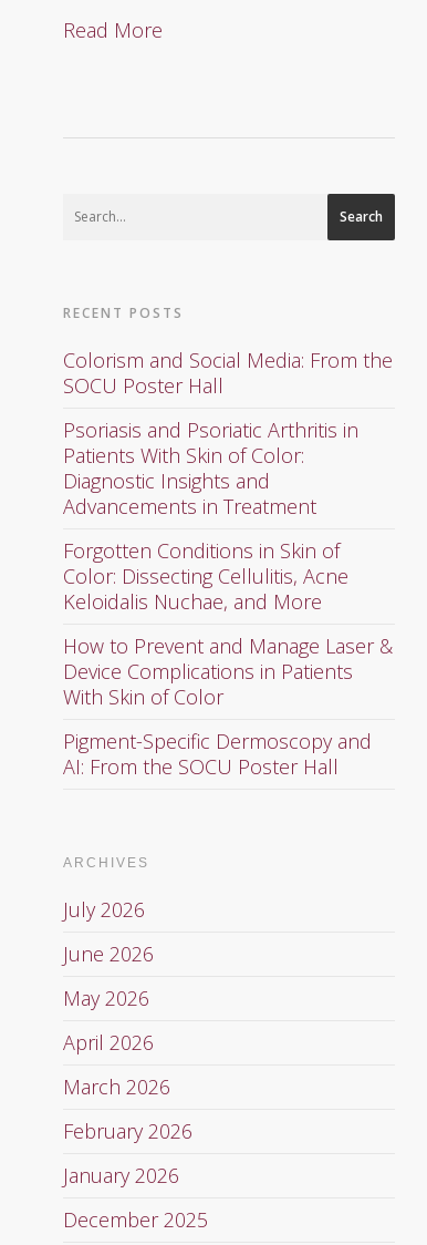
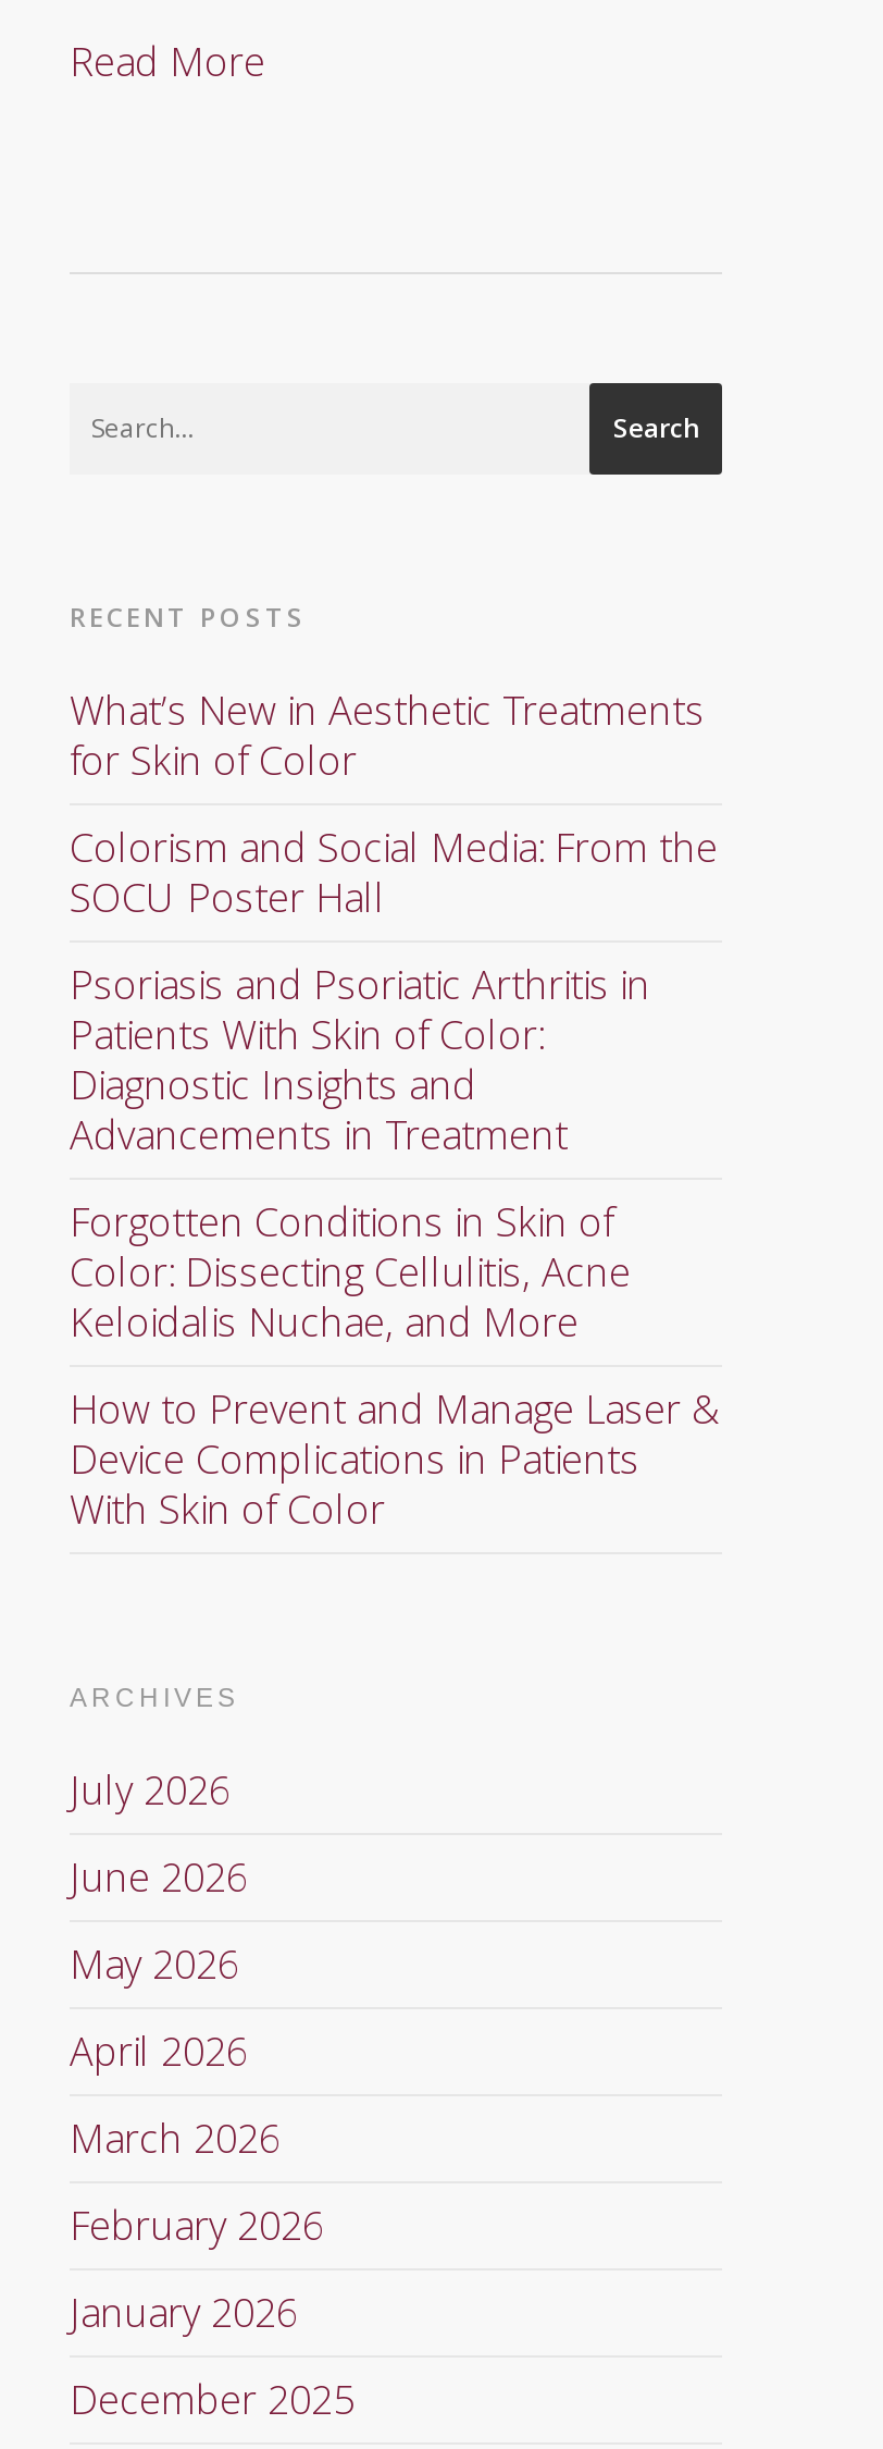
none -> [70,683,705,786] What’s New in Aesthetic Treatments | for Skin of Color
moved [63,347,393,710] -> [70,820,718,1534]: Colorism and Social Media: From the | SOCU Poster Hall | Psoriasis and Psoriatic Arthritis in | ... | Device Complications in Patients | With Skin of Color
[63,728,372,780] Pigment-Specific Dermoscopy and | AI: From the SOCU Poster Hall -> none

